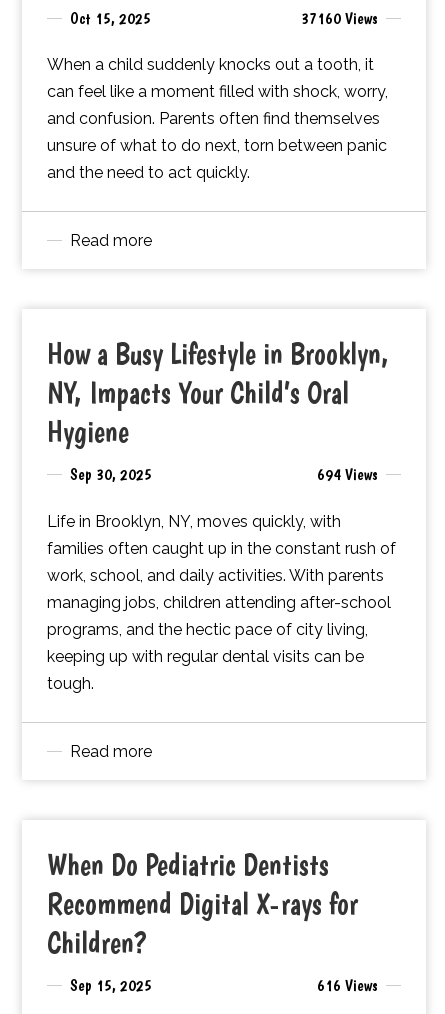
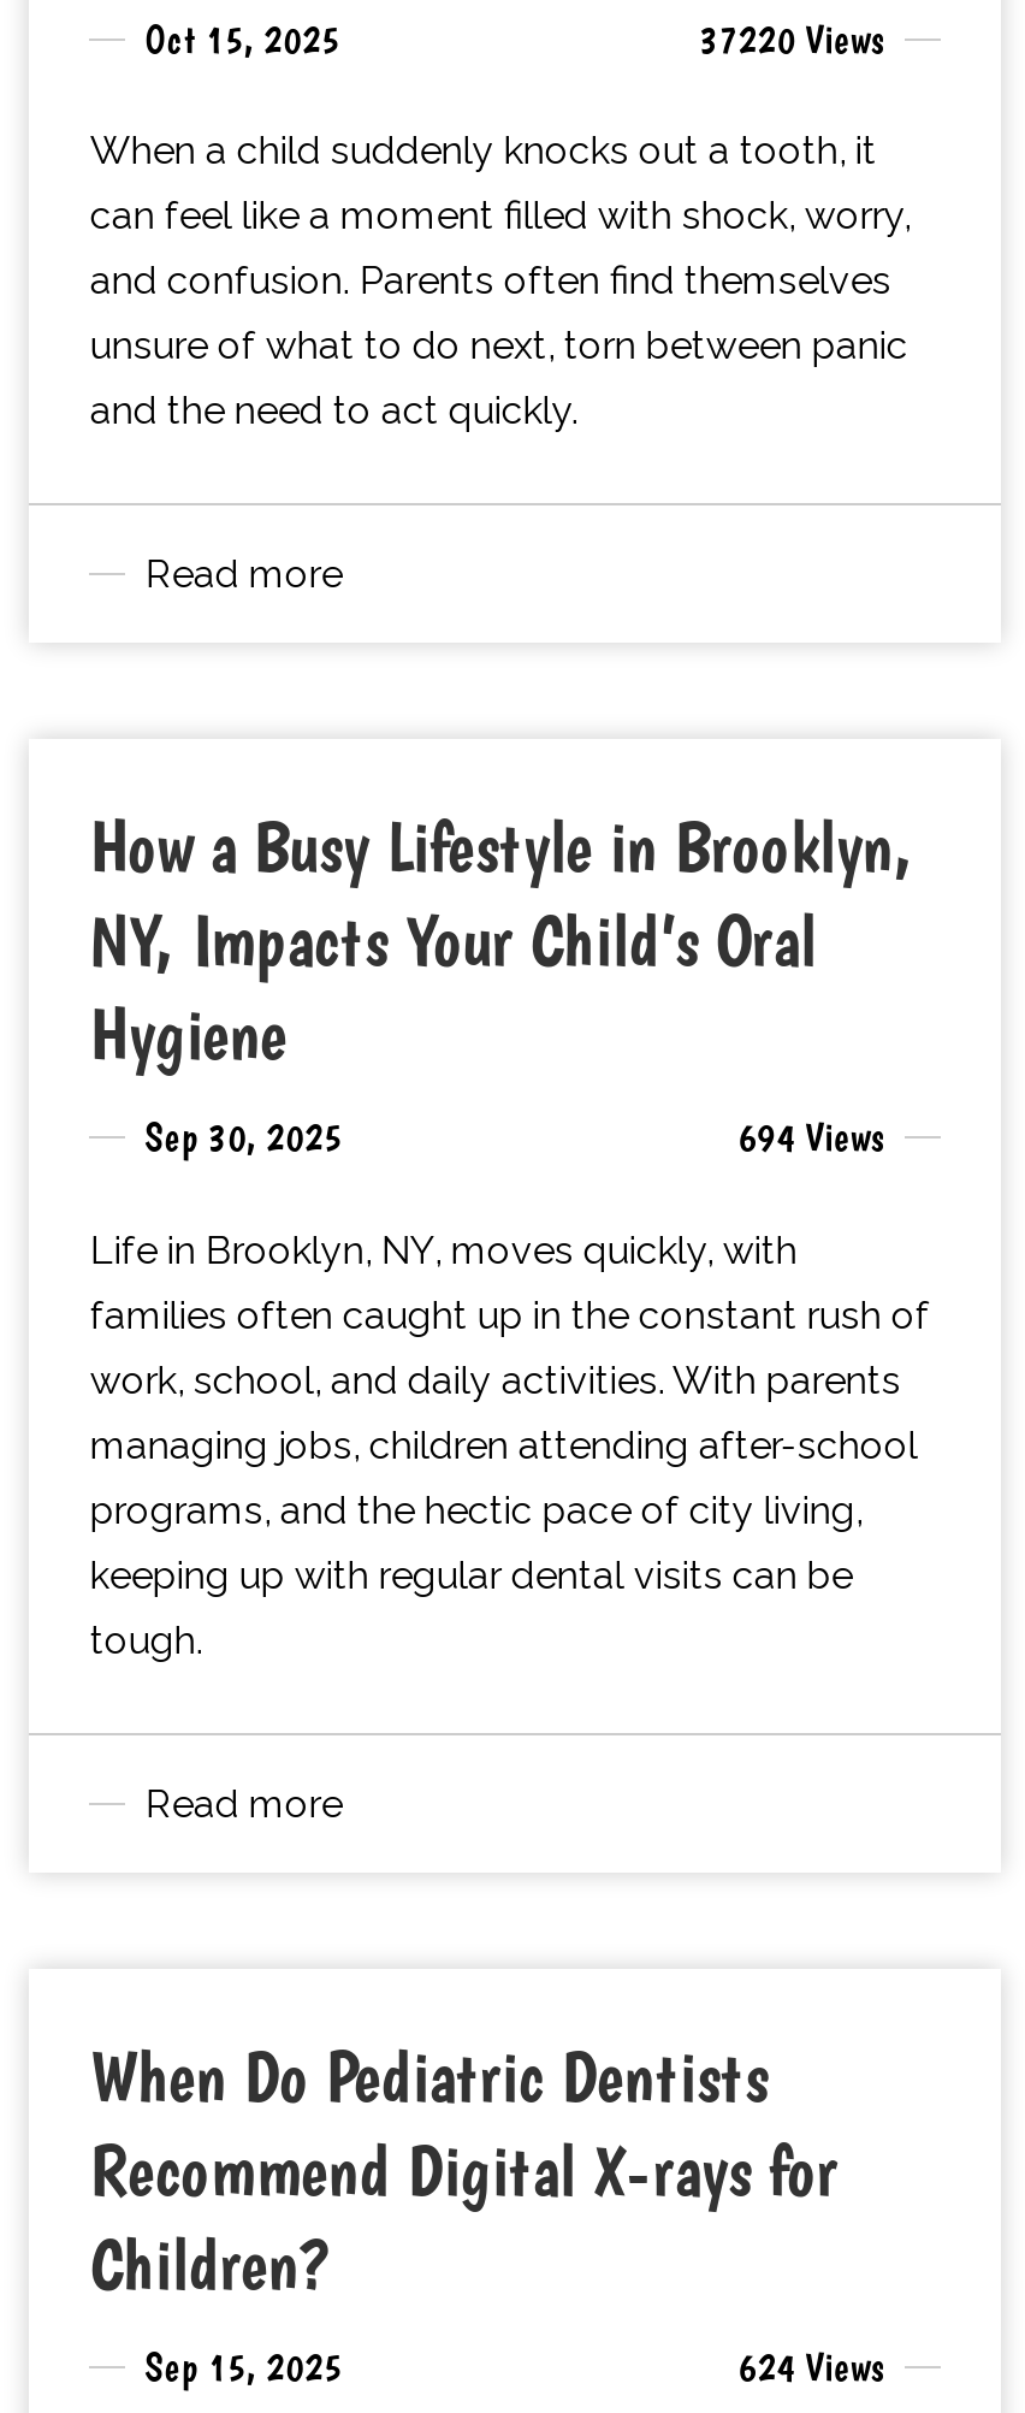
[301,9,378,28] 37160 Views -> [699,18,884,63] 37220 Views
[317,976,378,995] 616 Views -> [738,2343,884,2389] 624 Views

